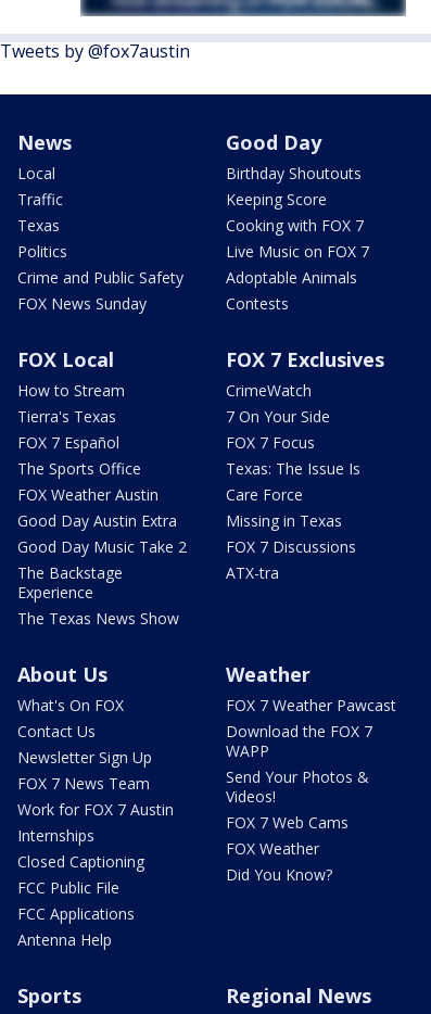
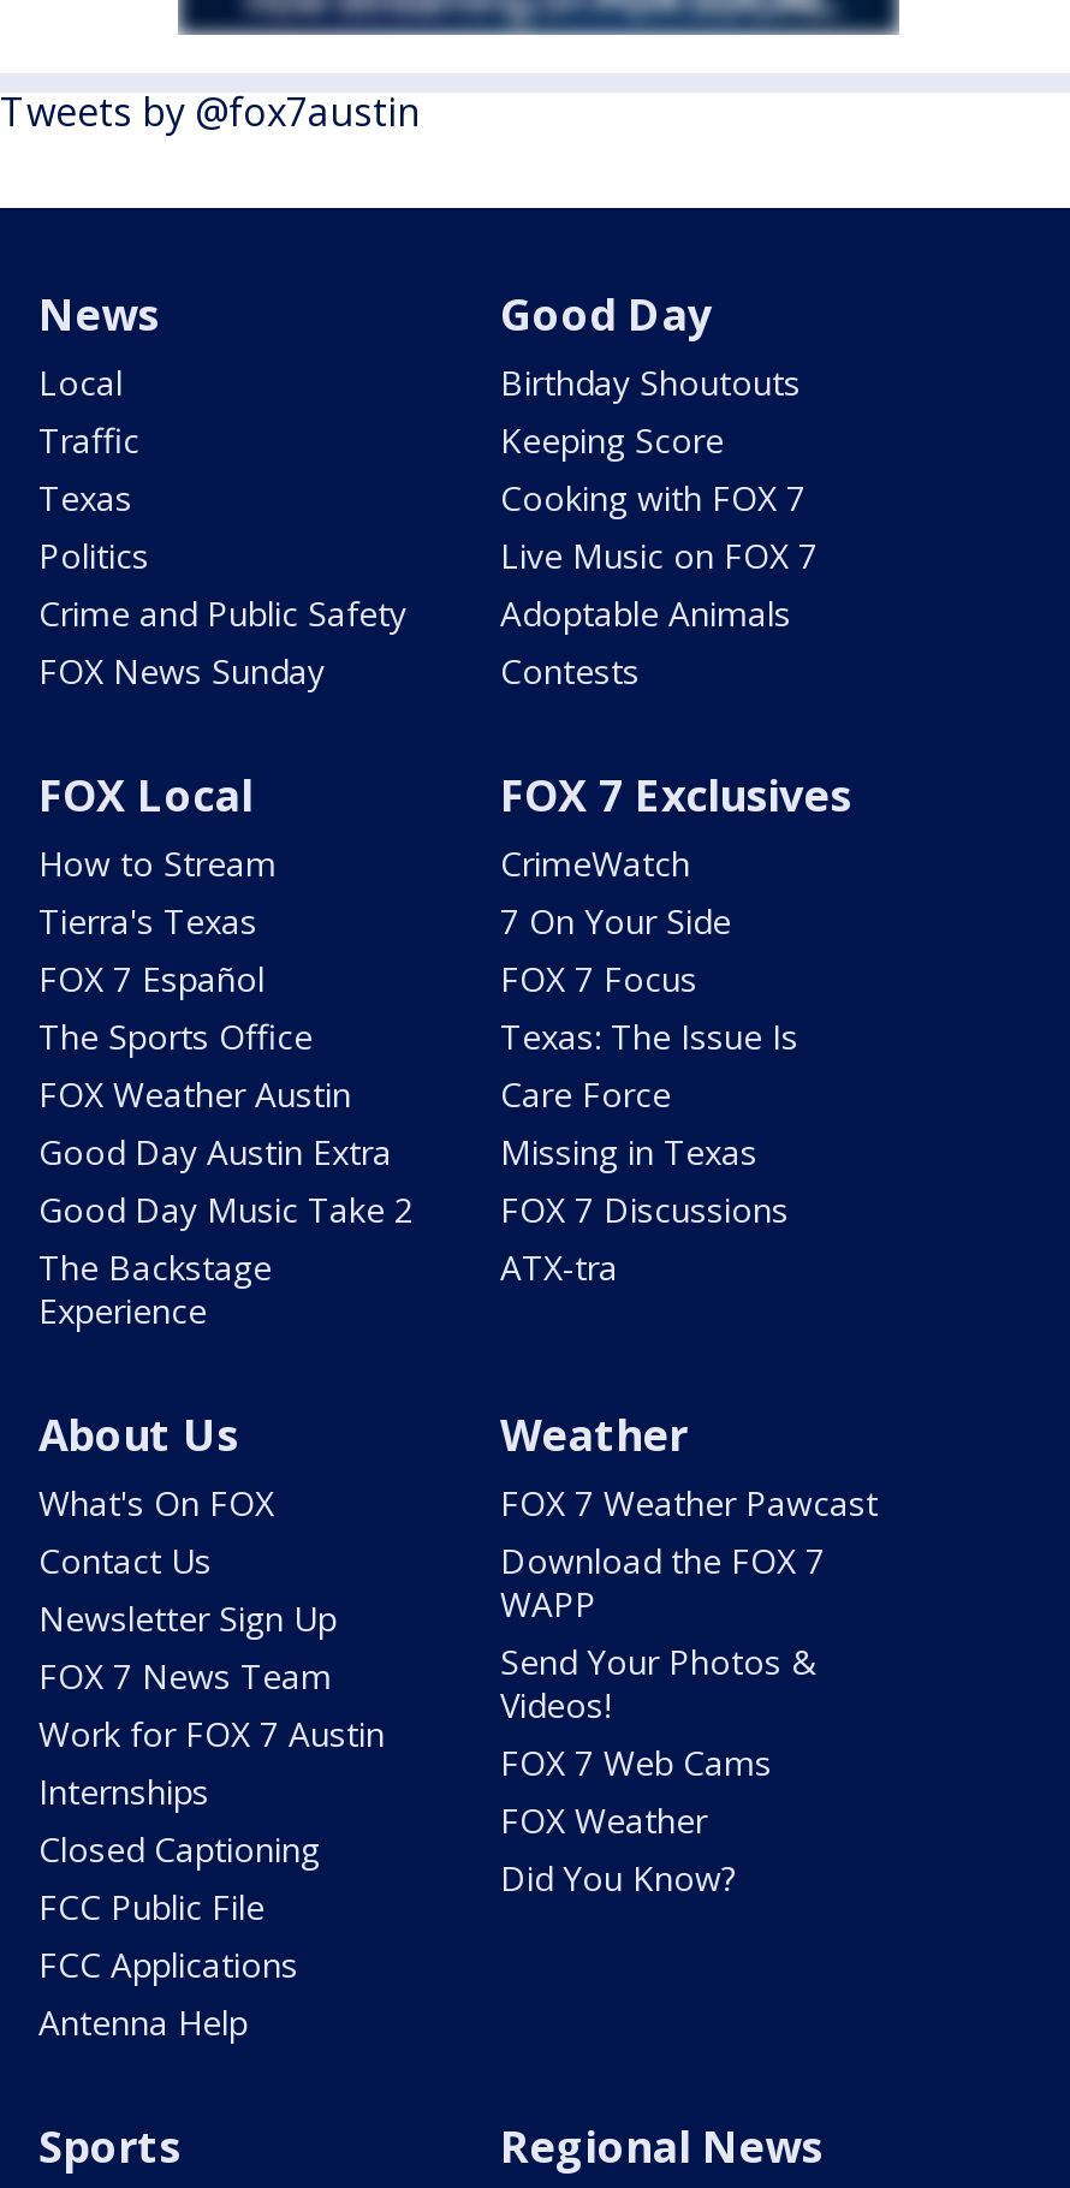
[17,608,179,628] The Texas News Show -> none

